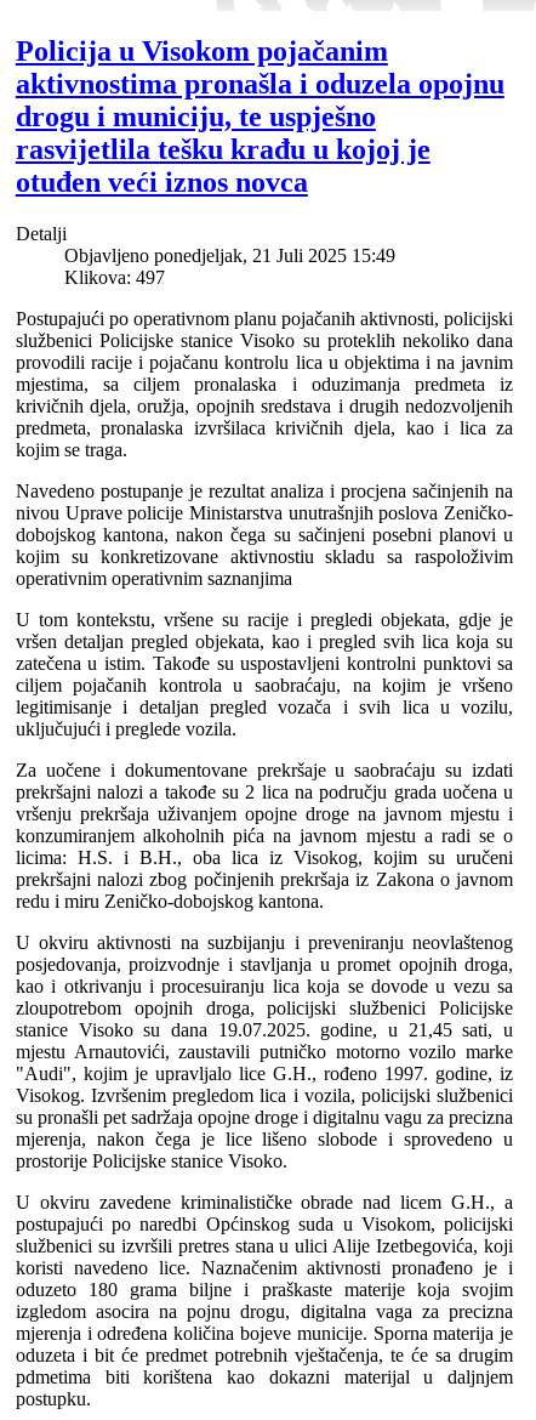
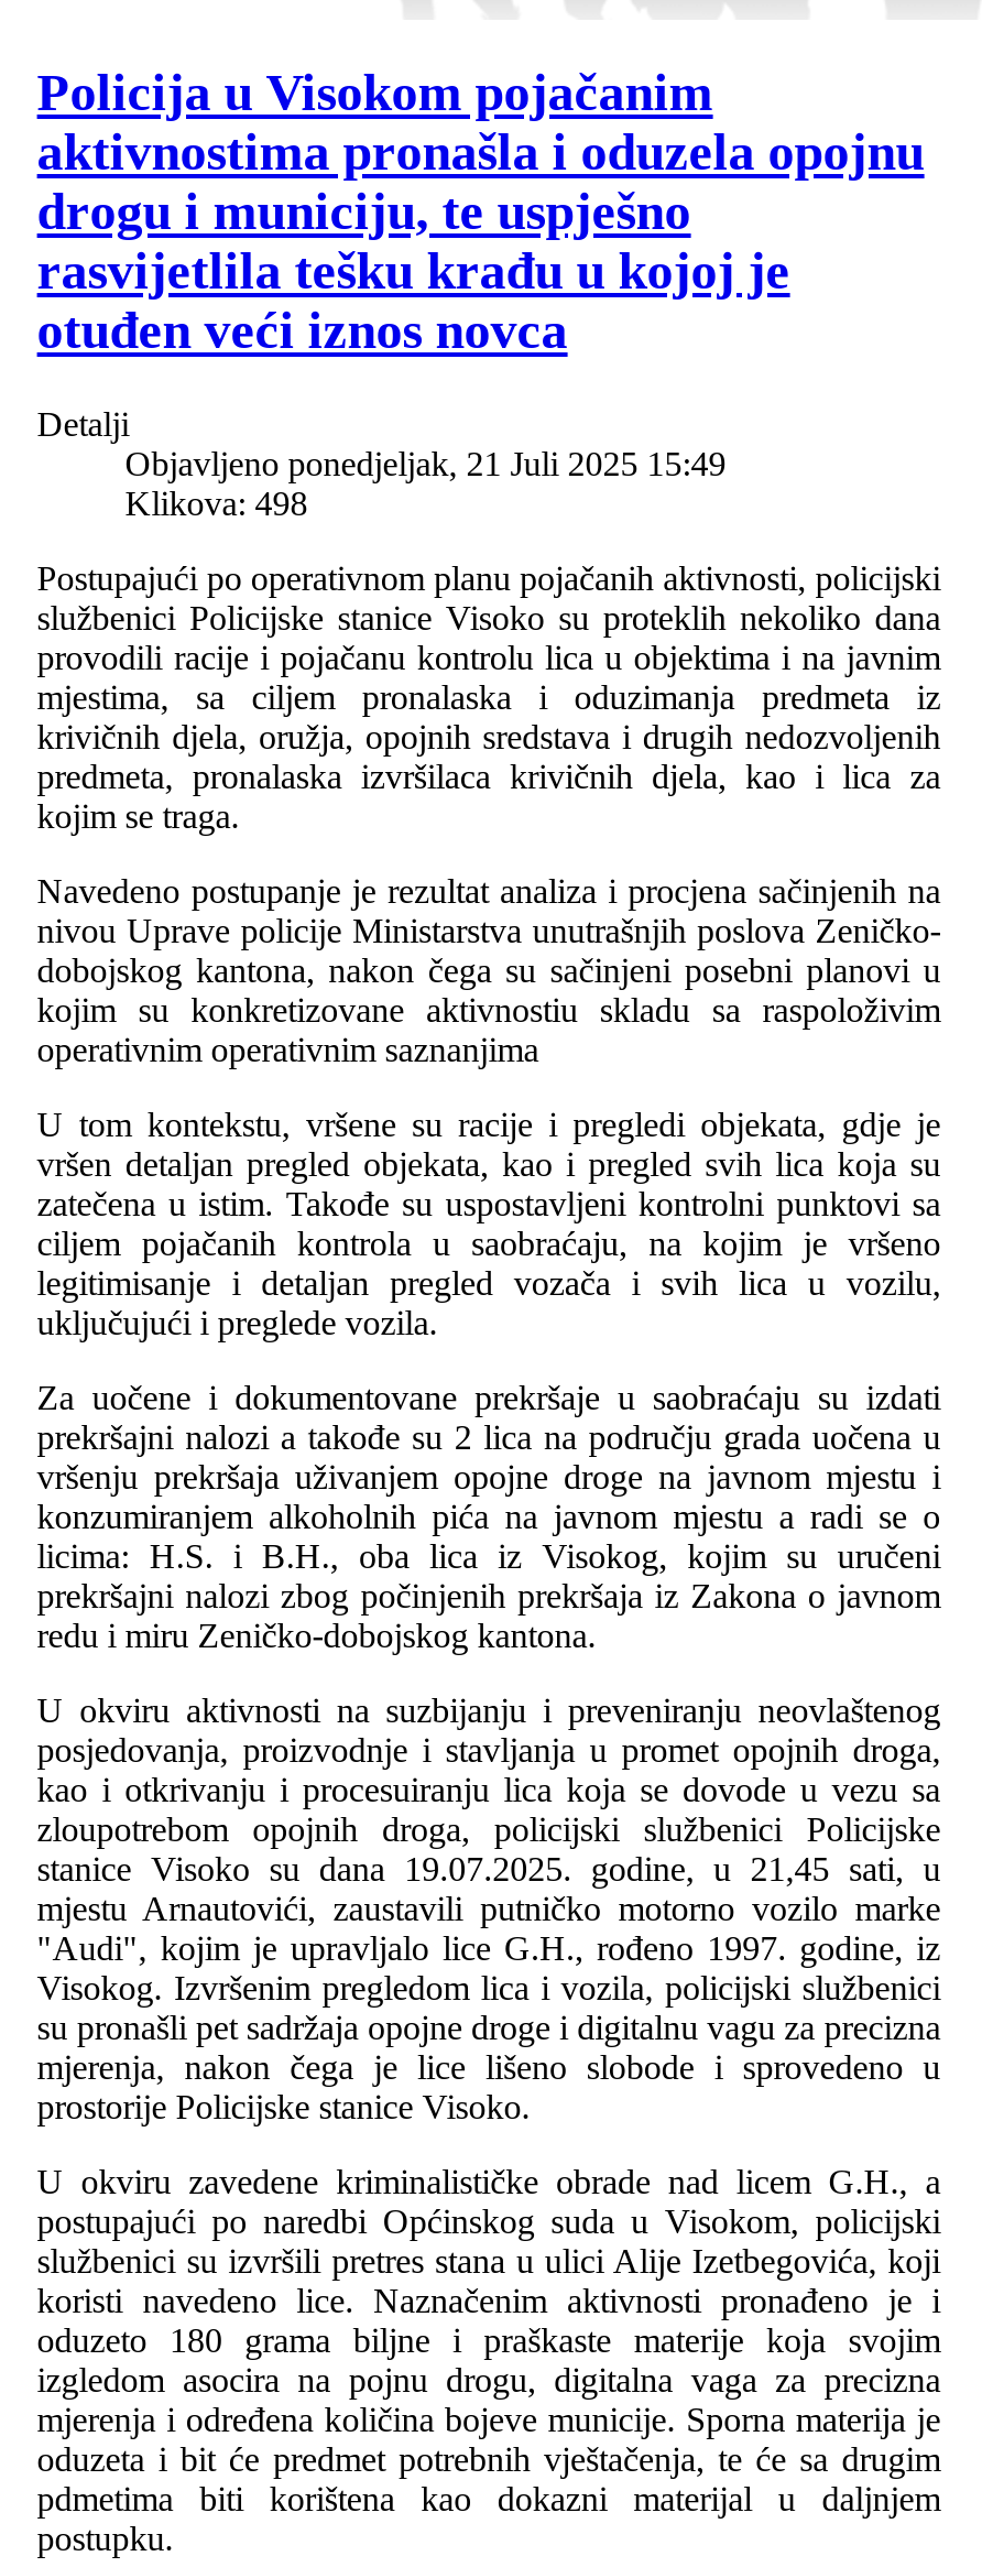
[64,267,165,287] Klikova: 497 -> [125,484,308,522] Klikova: 498

